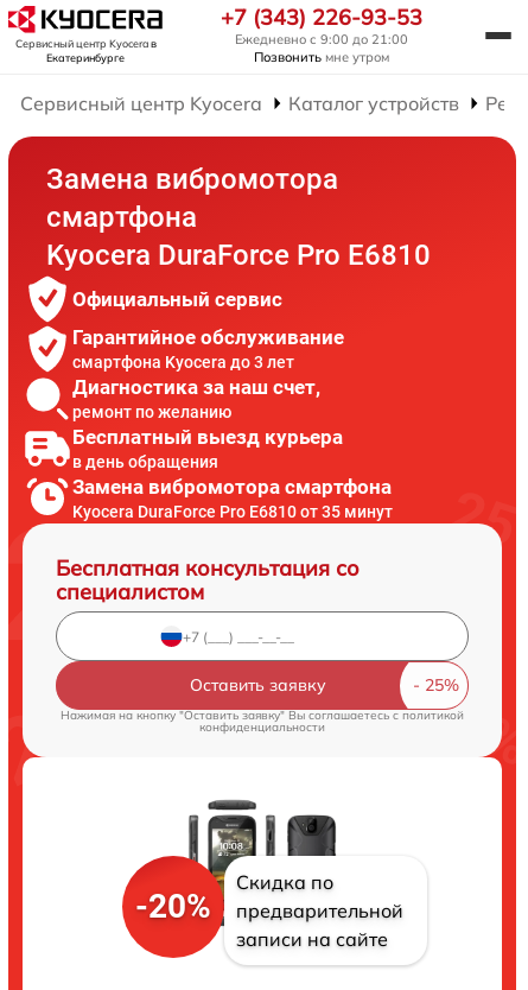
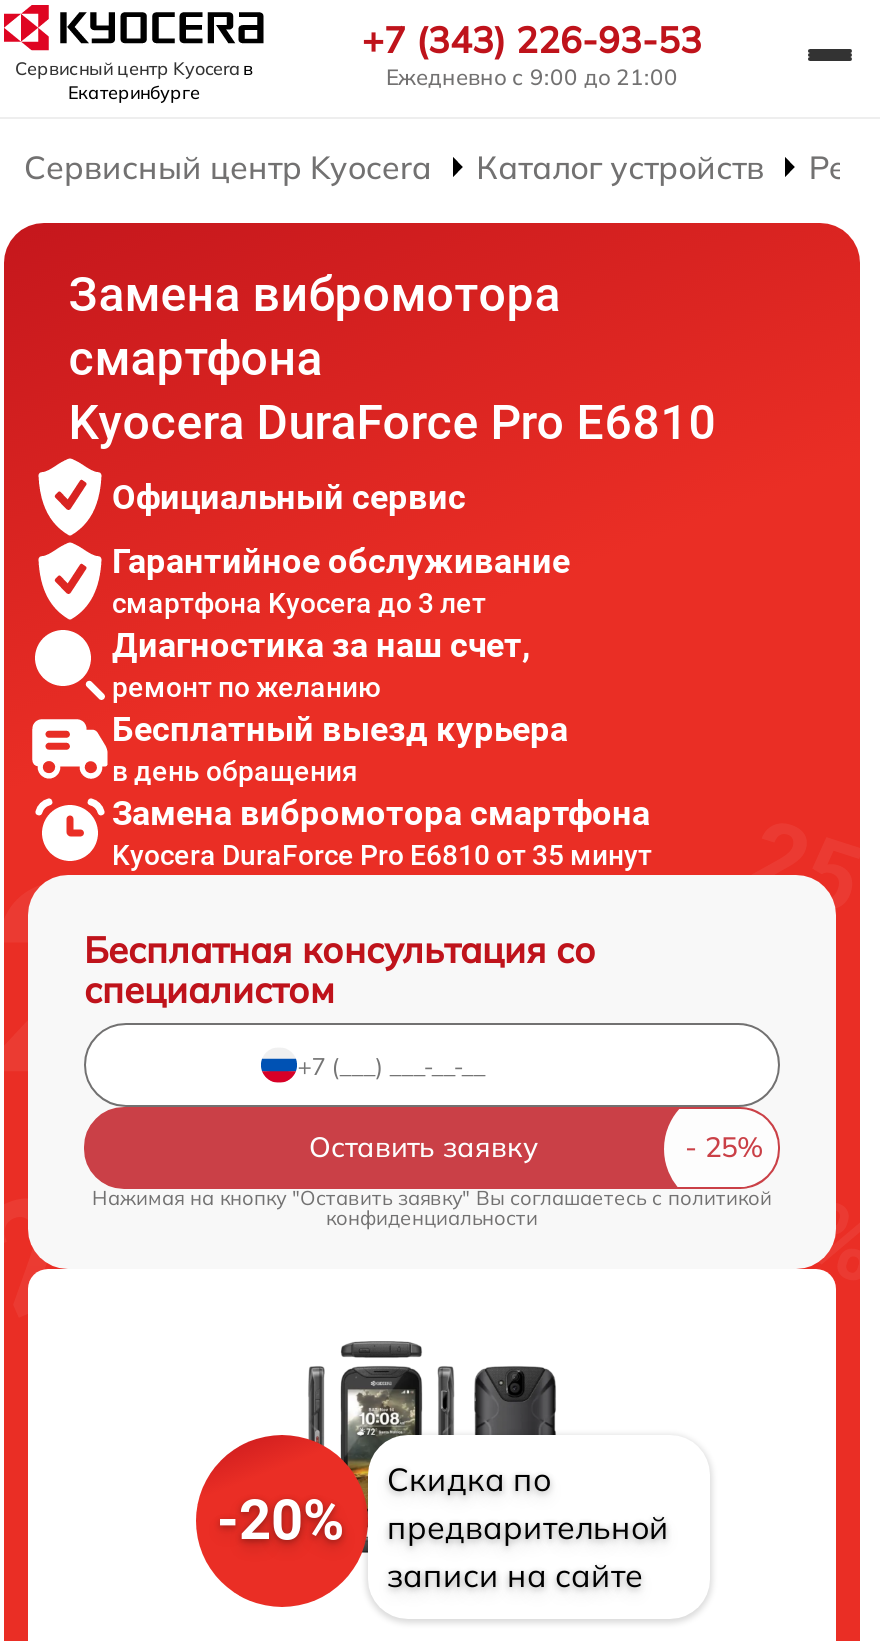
[254,49,389,65] Позвонить мне утром -> none

